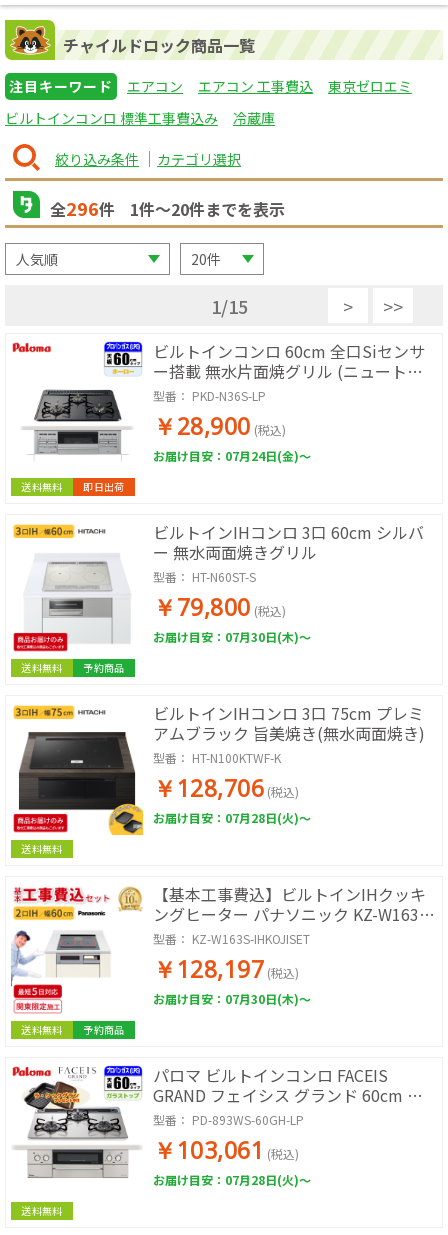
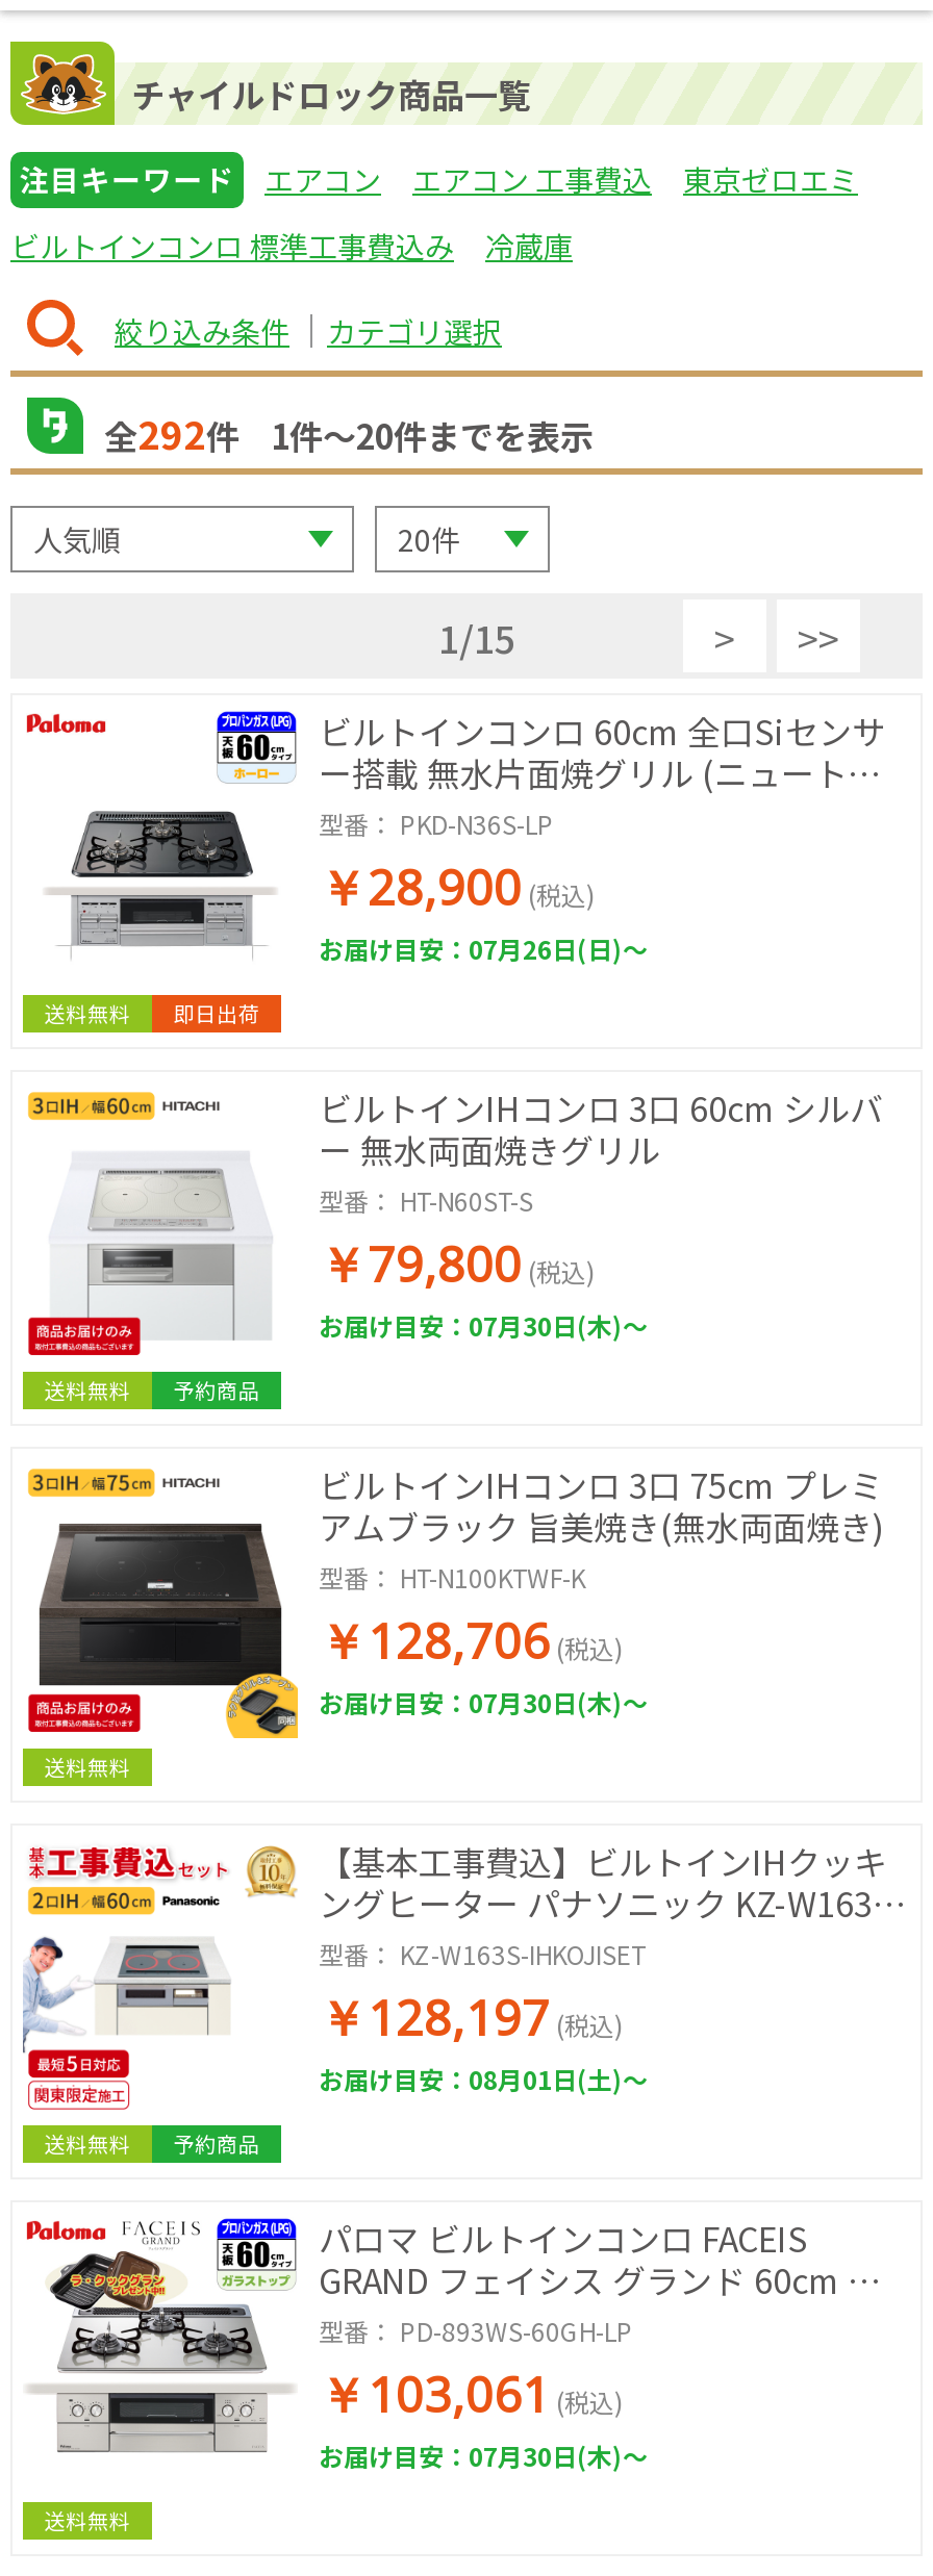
[50,195,285,221] 全296件 1件〜20件までを表示 -> [104,406,594,460] 全292件 1件〜20件までを表示
[153,447,311,464] お届け目安：07月24日(金)～ -> [319,930,648,966] お届け目安：07月26日(日)～
[153,809,311,826] お届け目安：07月28日(火)～ -> [319,1684,648,1719] お届け目安：07月30日(木)～
[153,990,311,1007] お届け目安：07月30日(木)～ -> [319,2061,648,2096] お届け目安：08月01日(土)～
[153,1171,311,1188] お届け目安：07月28日(火)～ -> [319,2438,648,2473] お届け目安：07月30日(木)～

